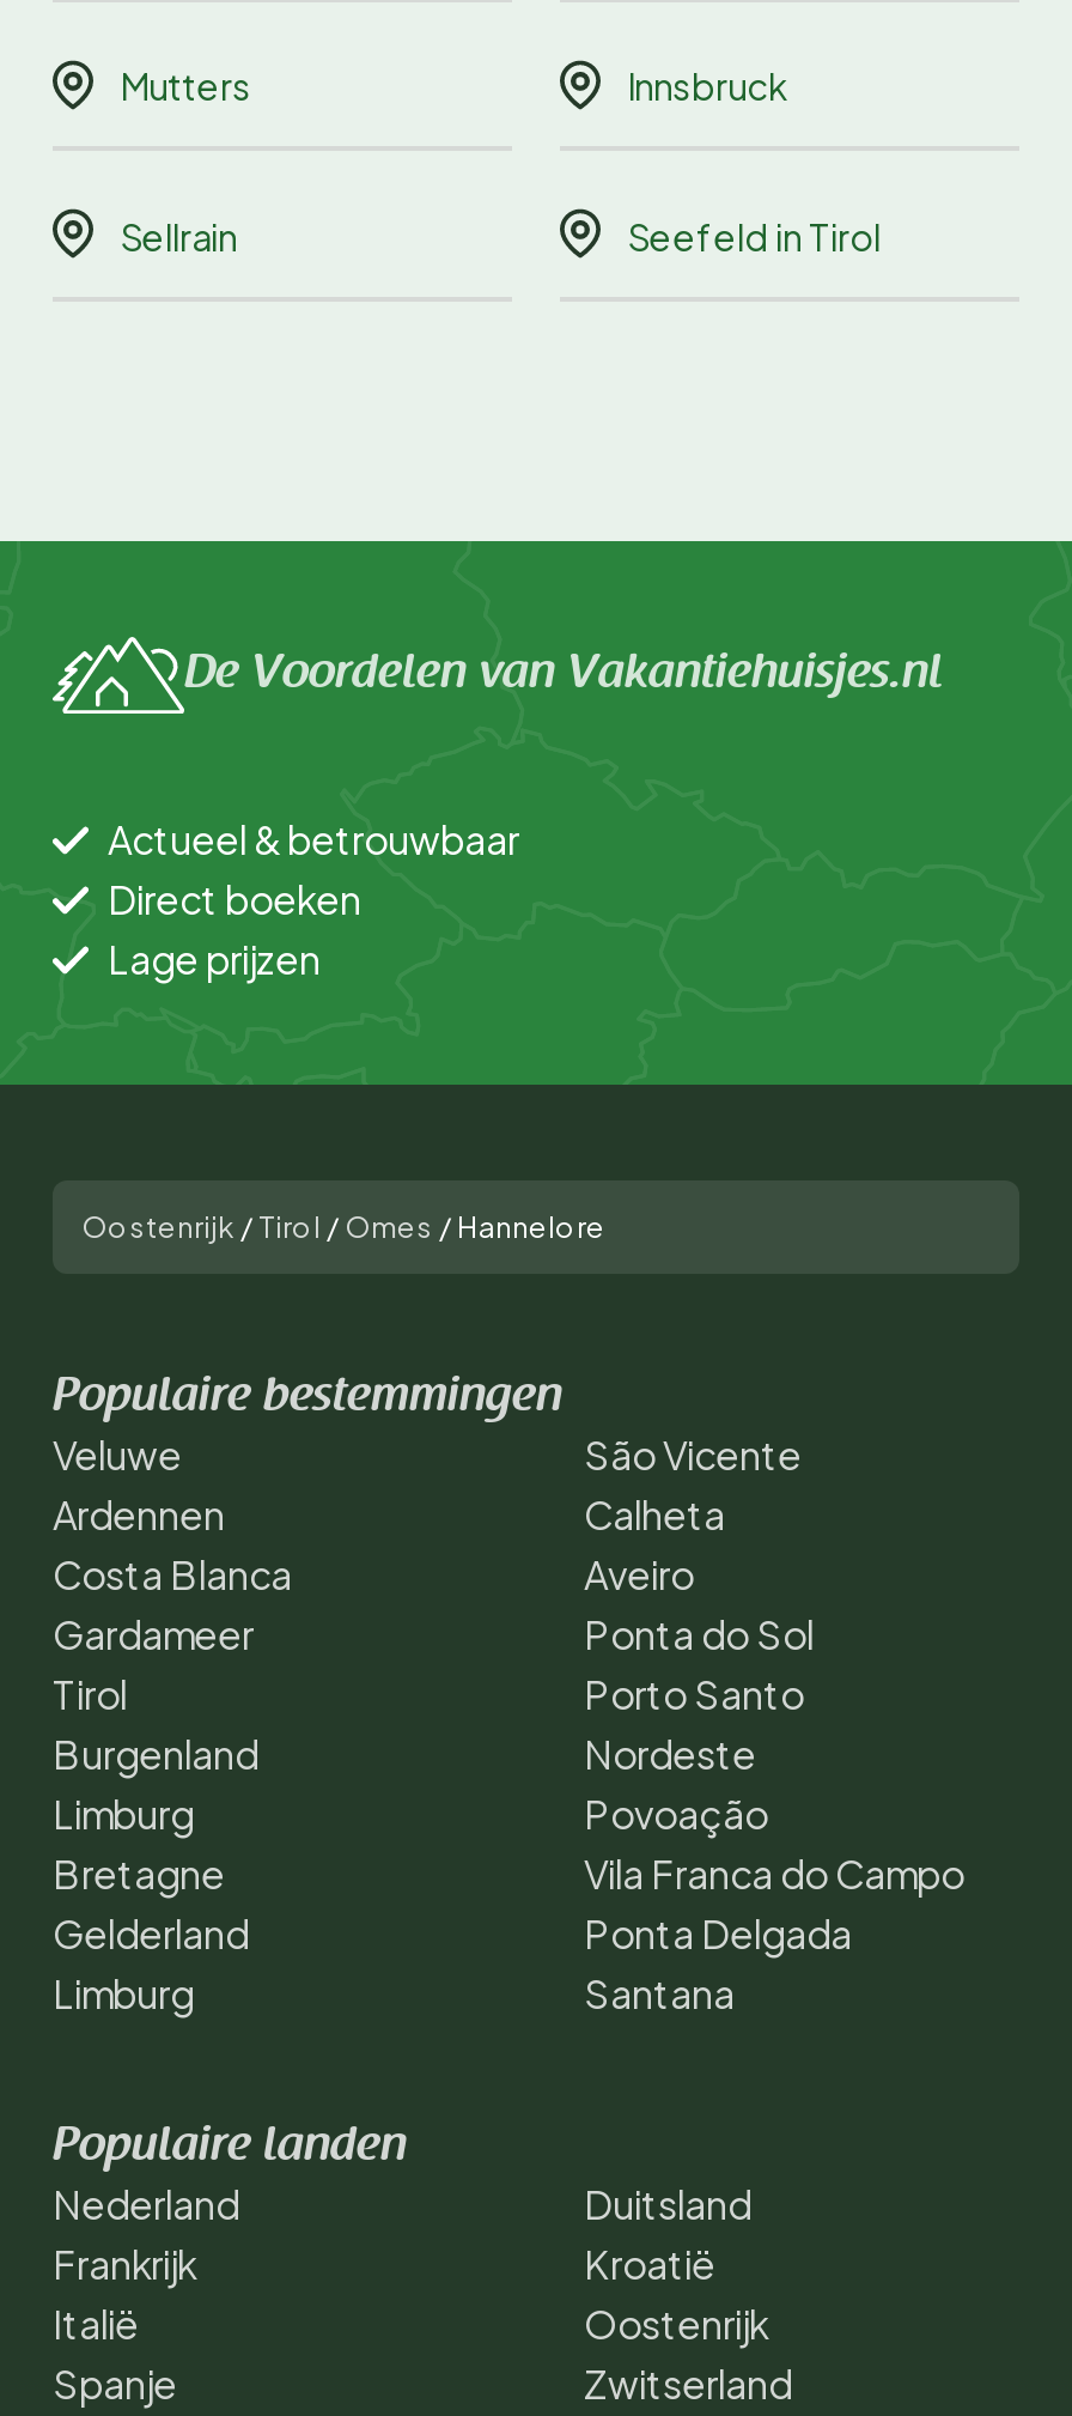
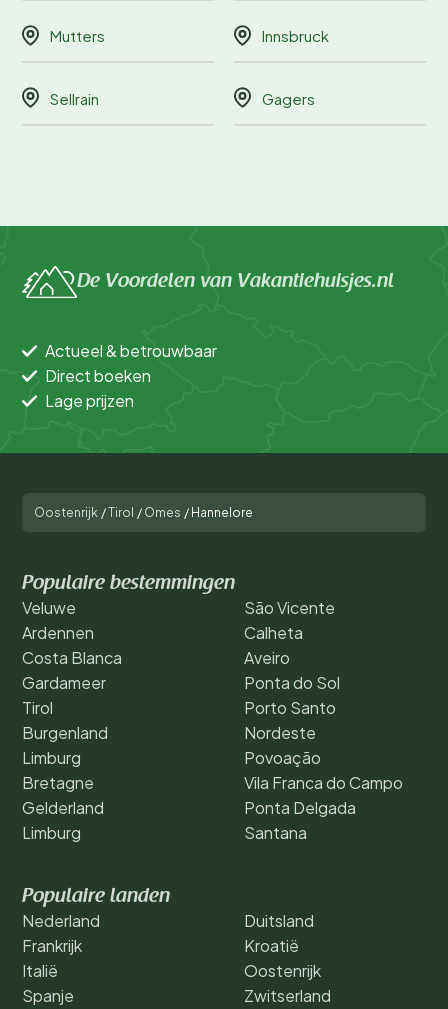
[627,213,881,258] Seefeld in Tirol -> [262,89,315,108] Gagers

